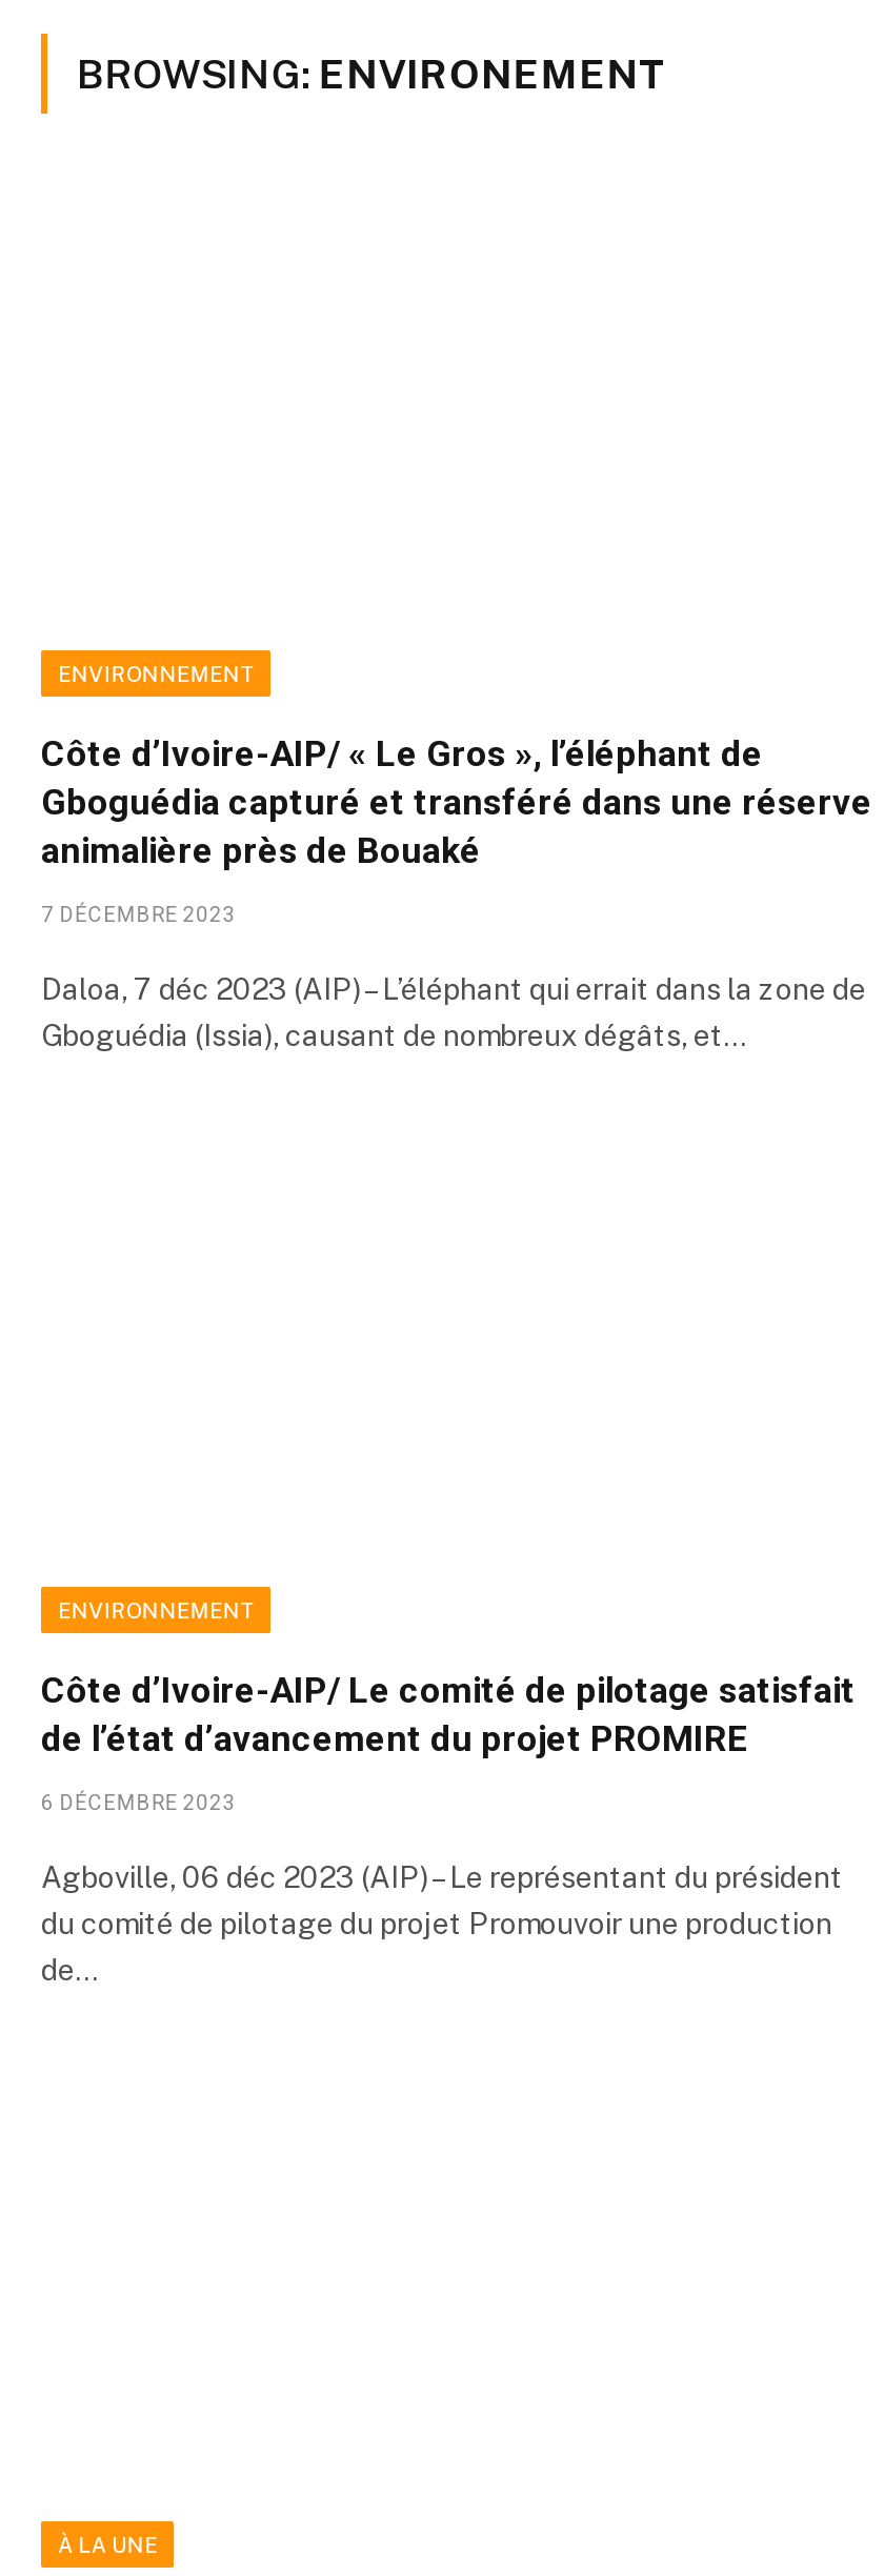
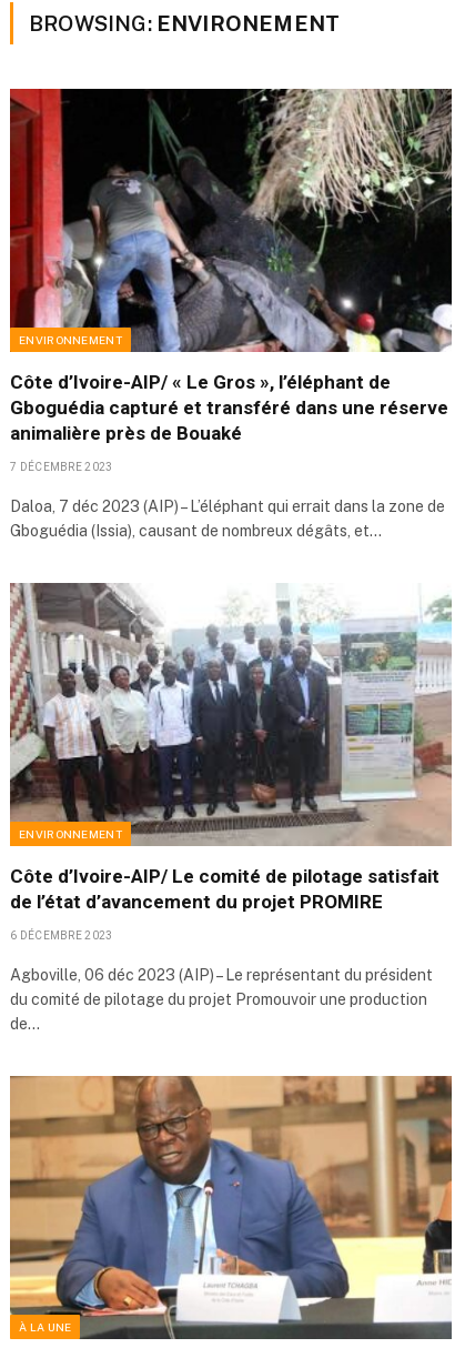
none -> [9,88,453,353] [image]
none -> [9,582,453,847] [image]
none -> [9,1075,453,1340] [image]

